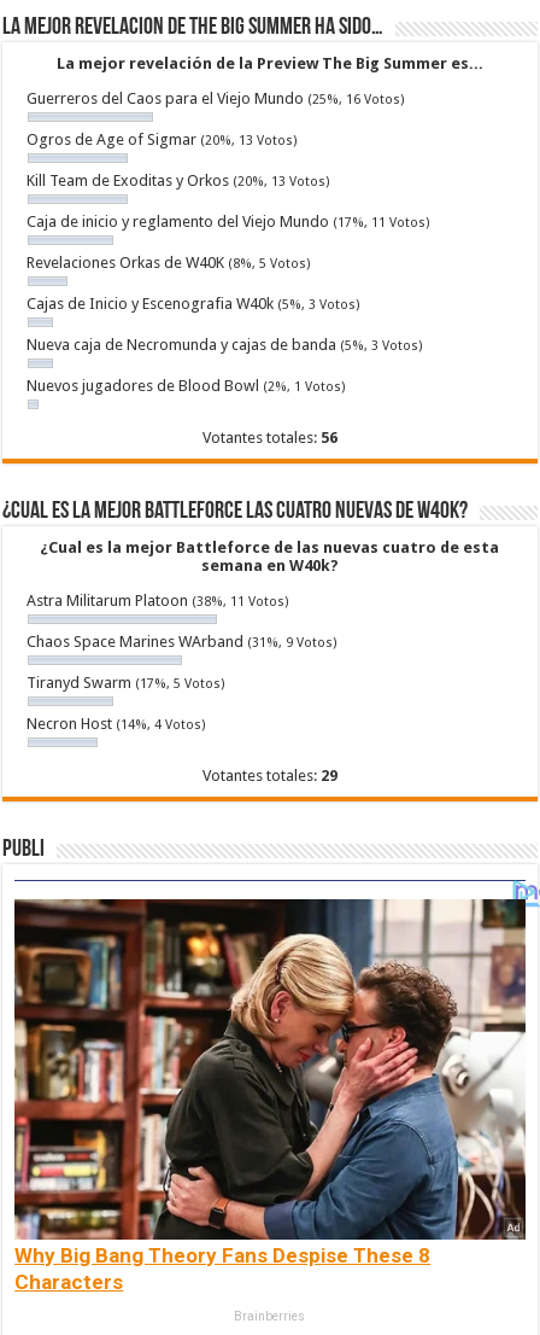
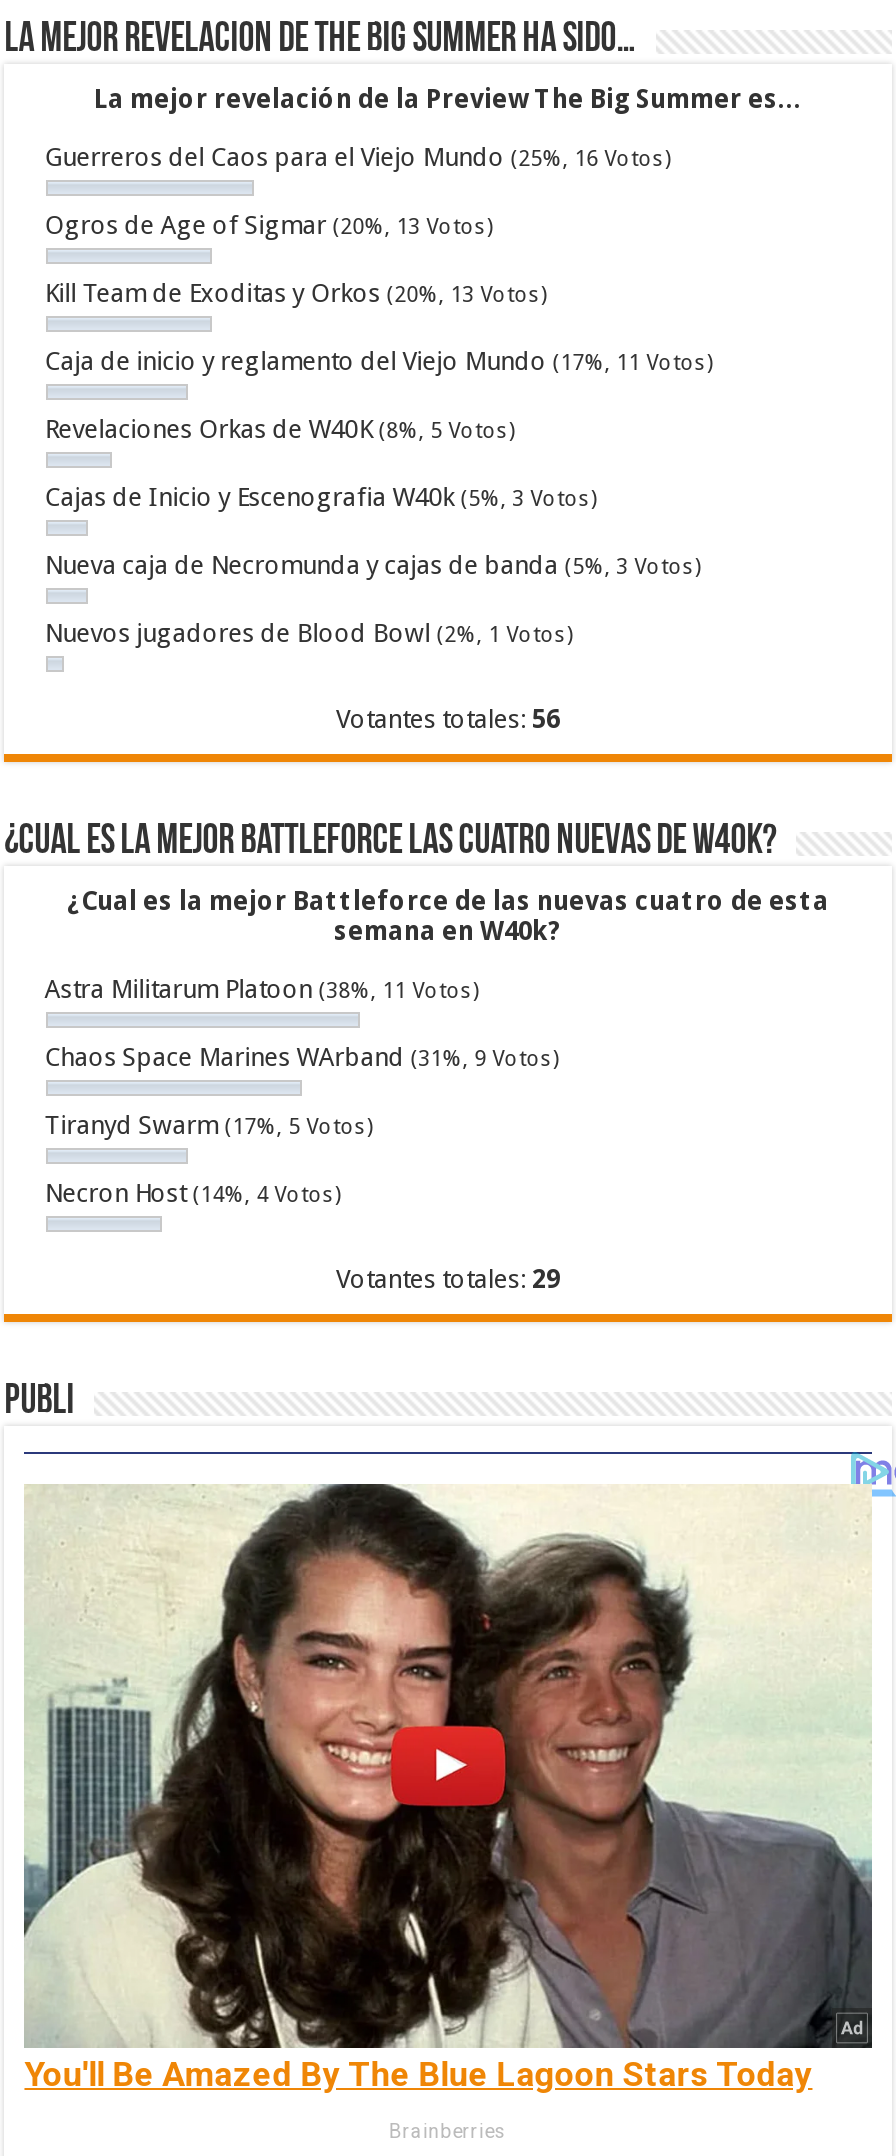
[13,898,527,1294] [image] | Why Big Bang Theory Fans Despise These 8 | Characters -> [24,1482,872,2094] [image] | You'll Be Amazed By The Blue Lagoon Stars Today

